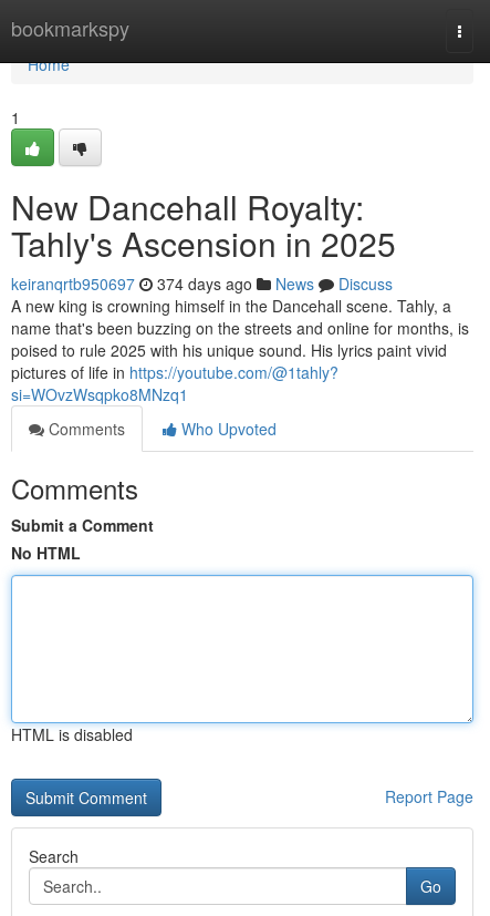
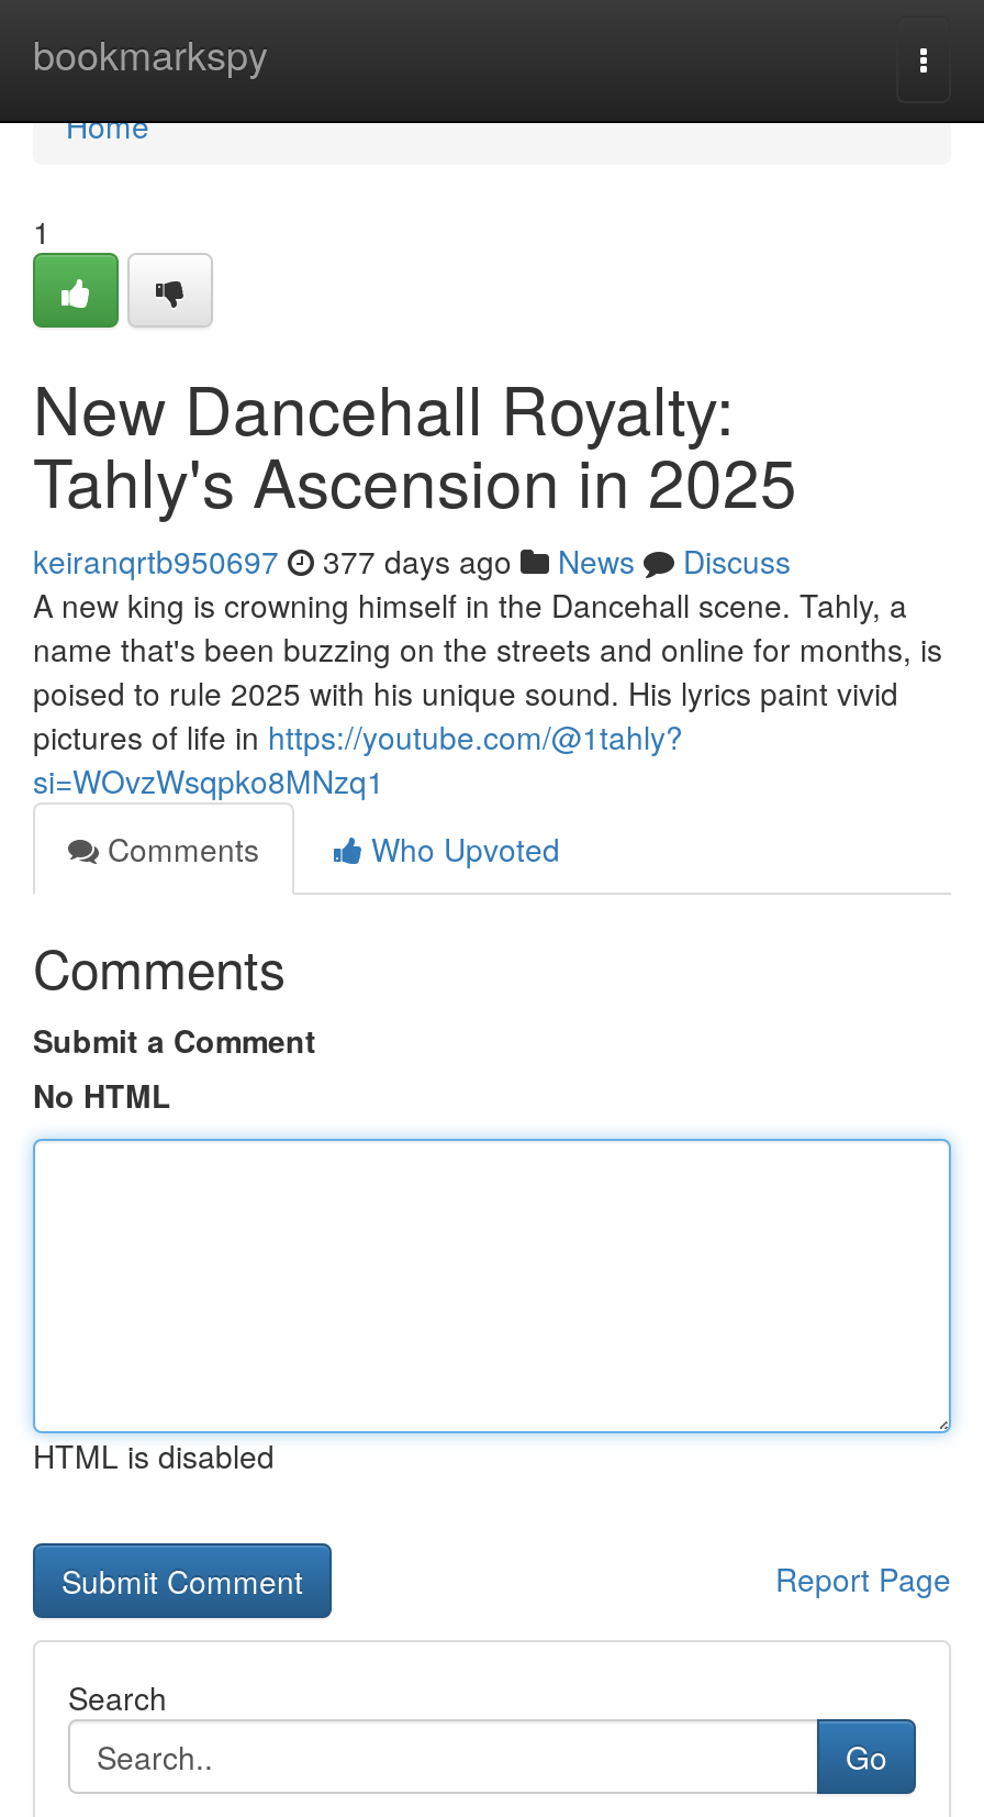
[11,272,393,295] keiranqrtb950697 374 days ago News Discuss -> [33,539,791,583] keiranqrtb950697 377 days ago News Discuss

